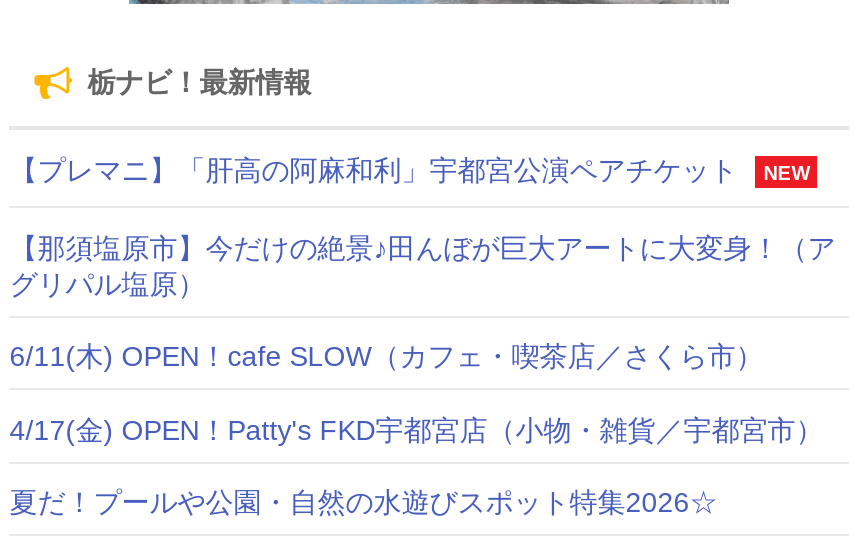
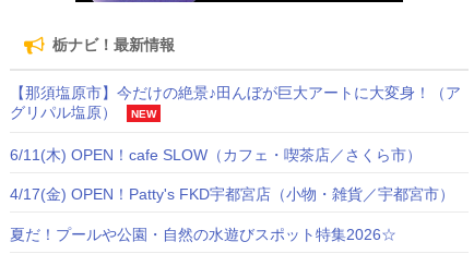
[10,153,810,185] 【プレマニ】「肝高の阿麻和利」宇都宮公演ペアチケット | NEW -> none
none -> [131,108,157,120] NEW

